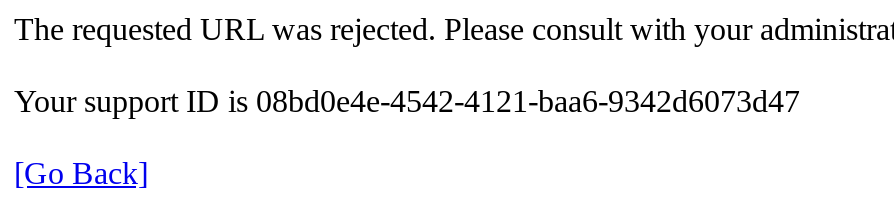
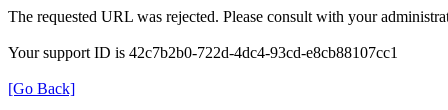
[14,84,800,118] Your support ID is 08bd0e4e-4542-4121-baa6-9342d6073d47 -> [8,44,398,61] Your support ID is 42c7b2b0-722d-4dc4-93cd-e8cb88107cc1

